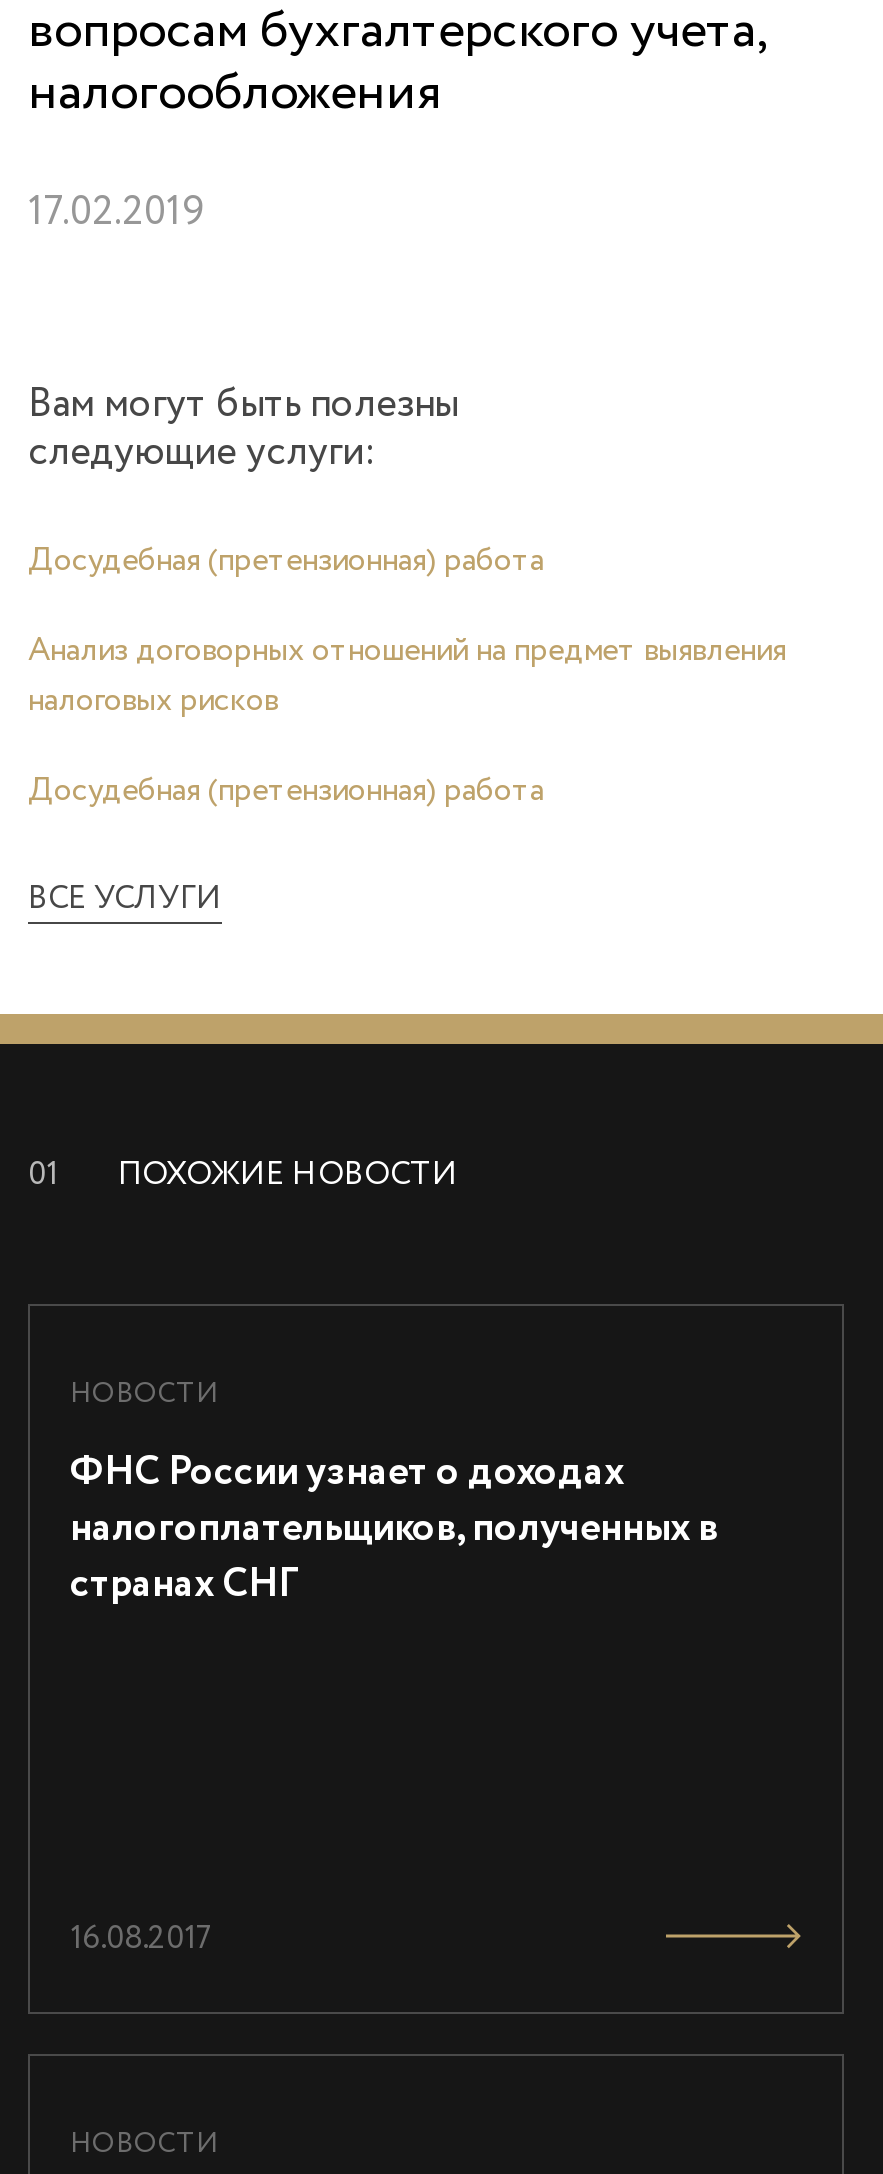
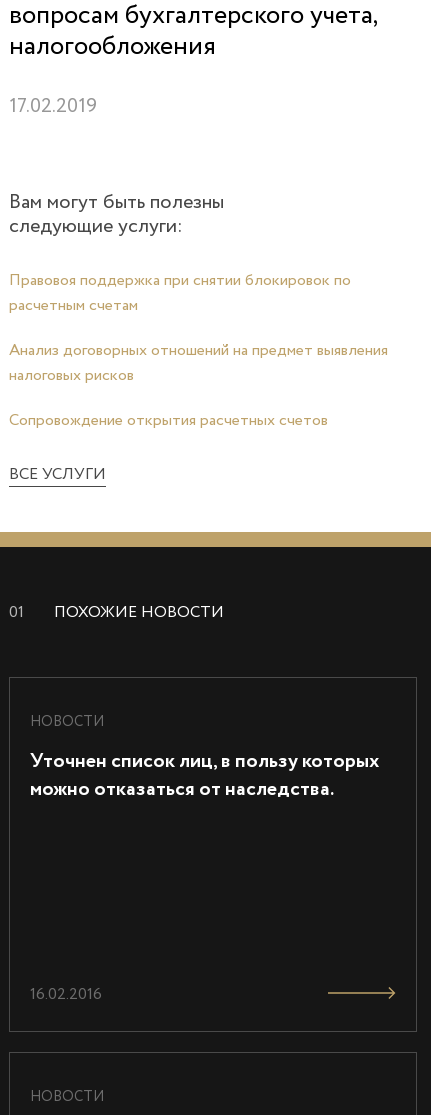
[28,546,544,578] Досудебная (претензионная) работа -> [9,273,351,314] Правовоя поддержка при снятии блокировок по | расчетным счетам
[28,776,544,808] Досудебная (претензионная) работа -> [9,413,328,429] Сопровождение открытия расчетных счетов
[70,1454,718,1606] ФНС России узнает о доходах | налогоплательщиков, полученных в | странах СНГ -> [30,752,379,800] Уточнен список лиц, в пользу которых | можно отказаться от наследства.
[70,1924,214,1956] 16.08.2017 -> [30,987,102,1003] 16.02.2016

